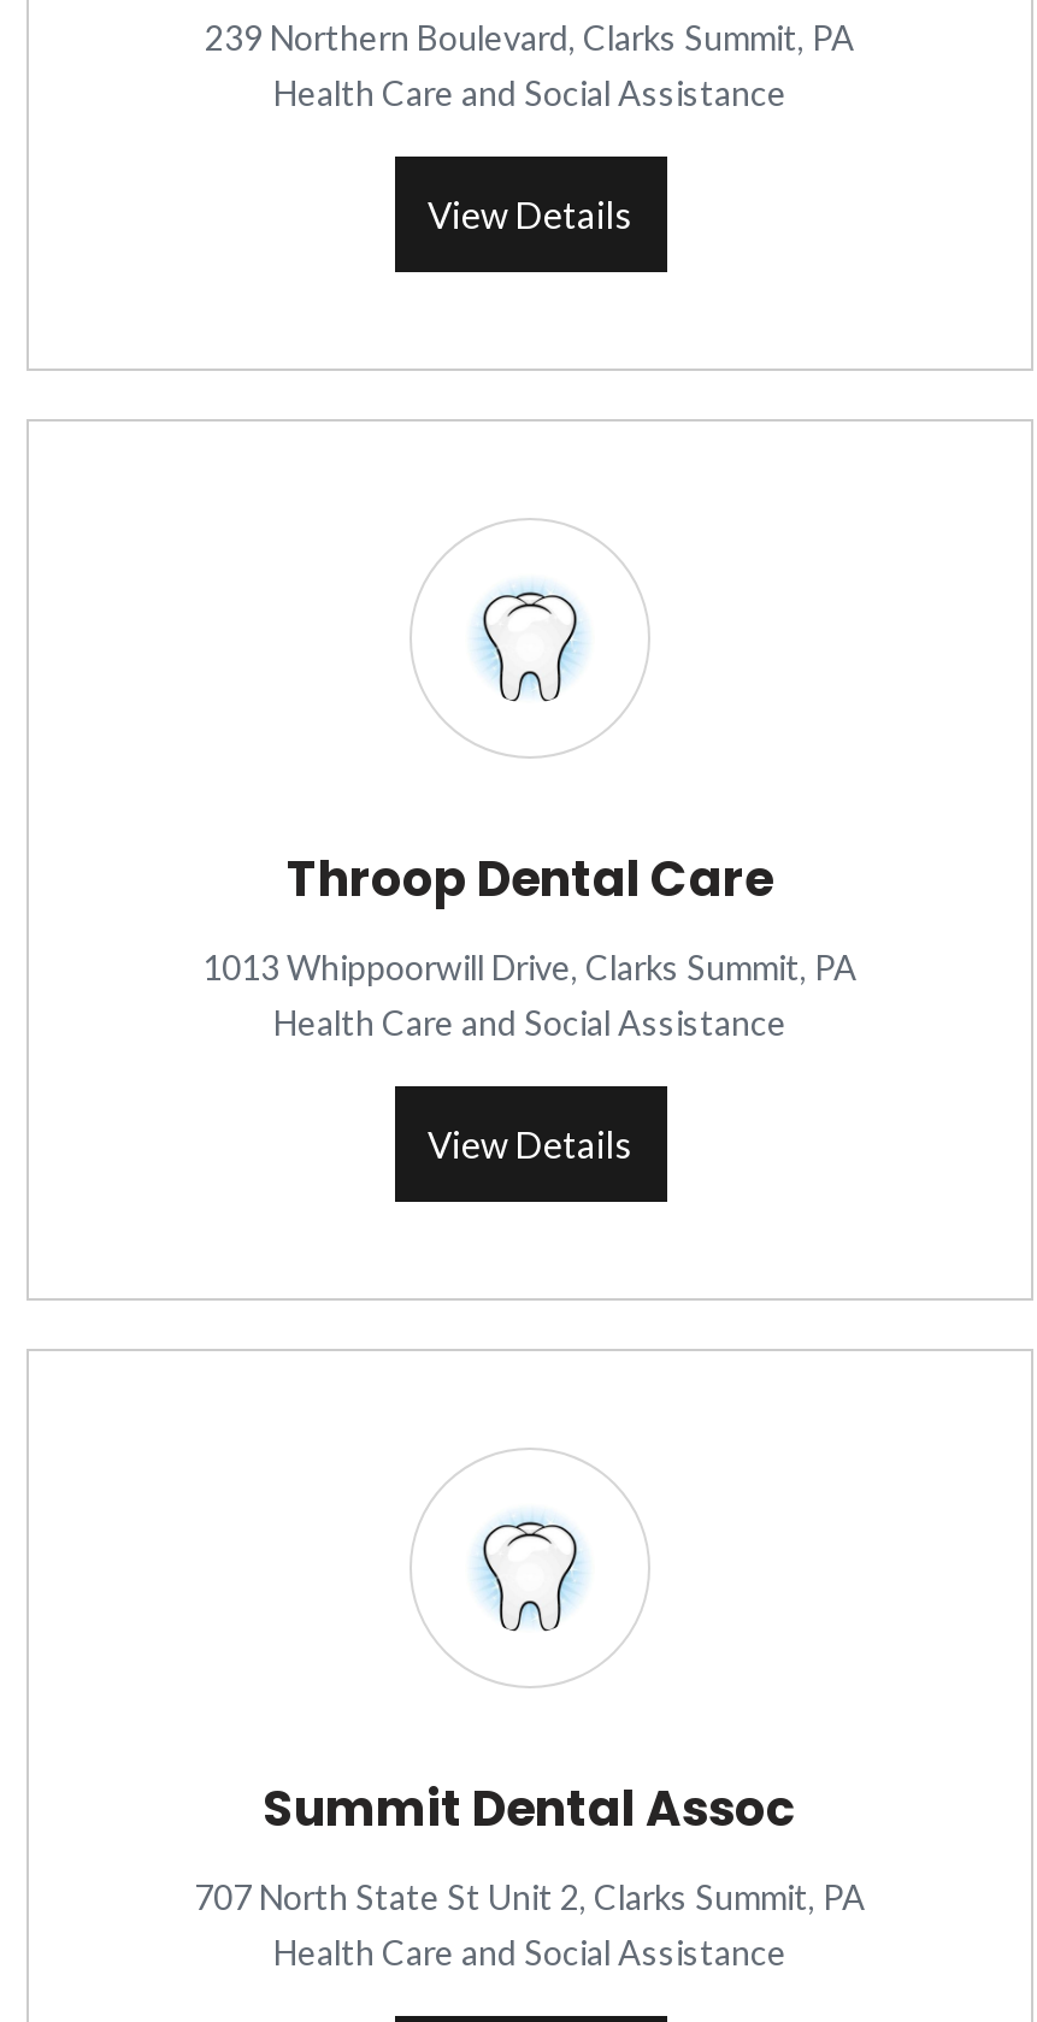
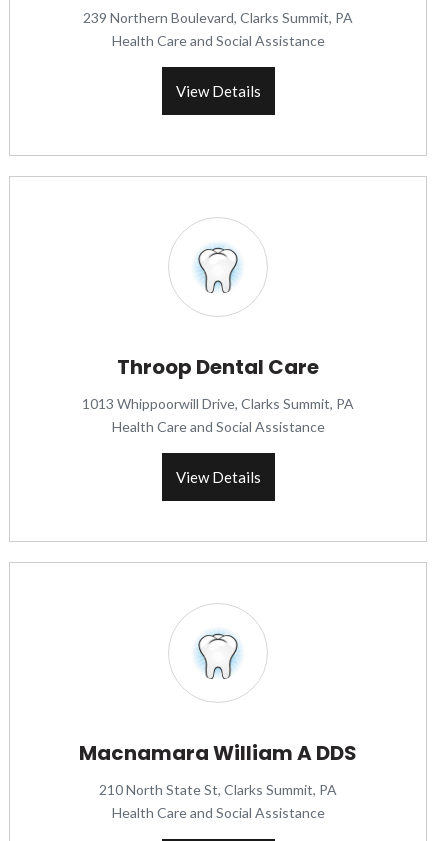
[263,1776,797,1843] Summit Dental Assoc -> [79,739,357,767] Macnamara William A DDS
[194,1877,866,1918] 707 North State St Unit 2, Clarks Summit, PA -> [99,781,337,798] 210 North State St, Clarks Summit, PA

